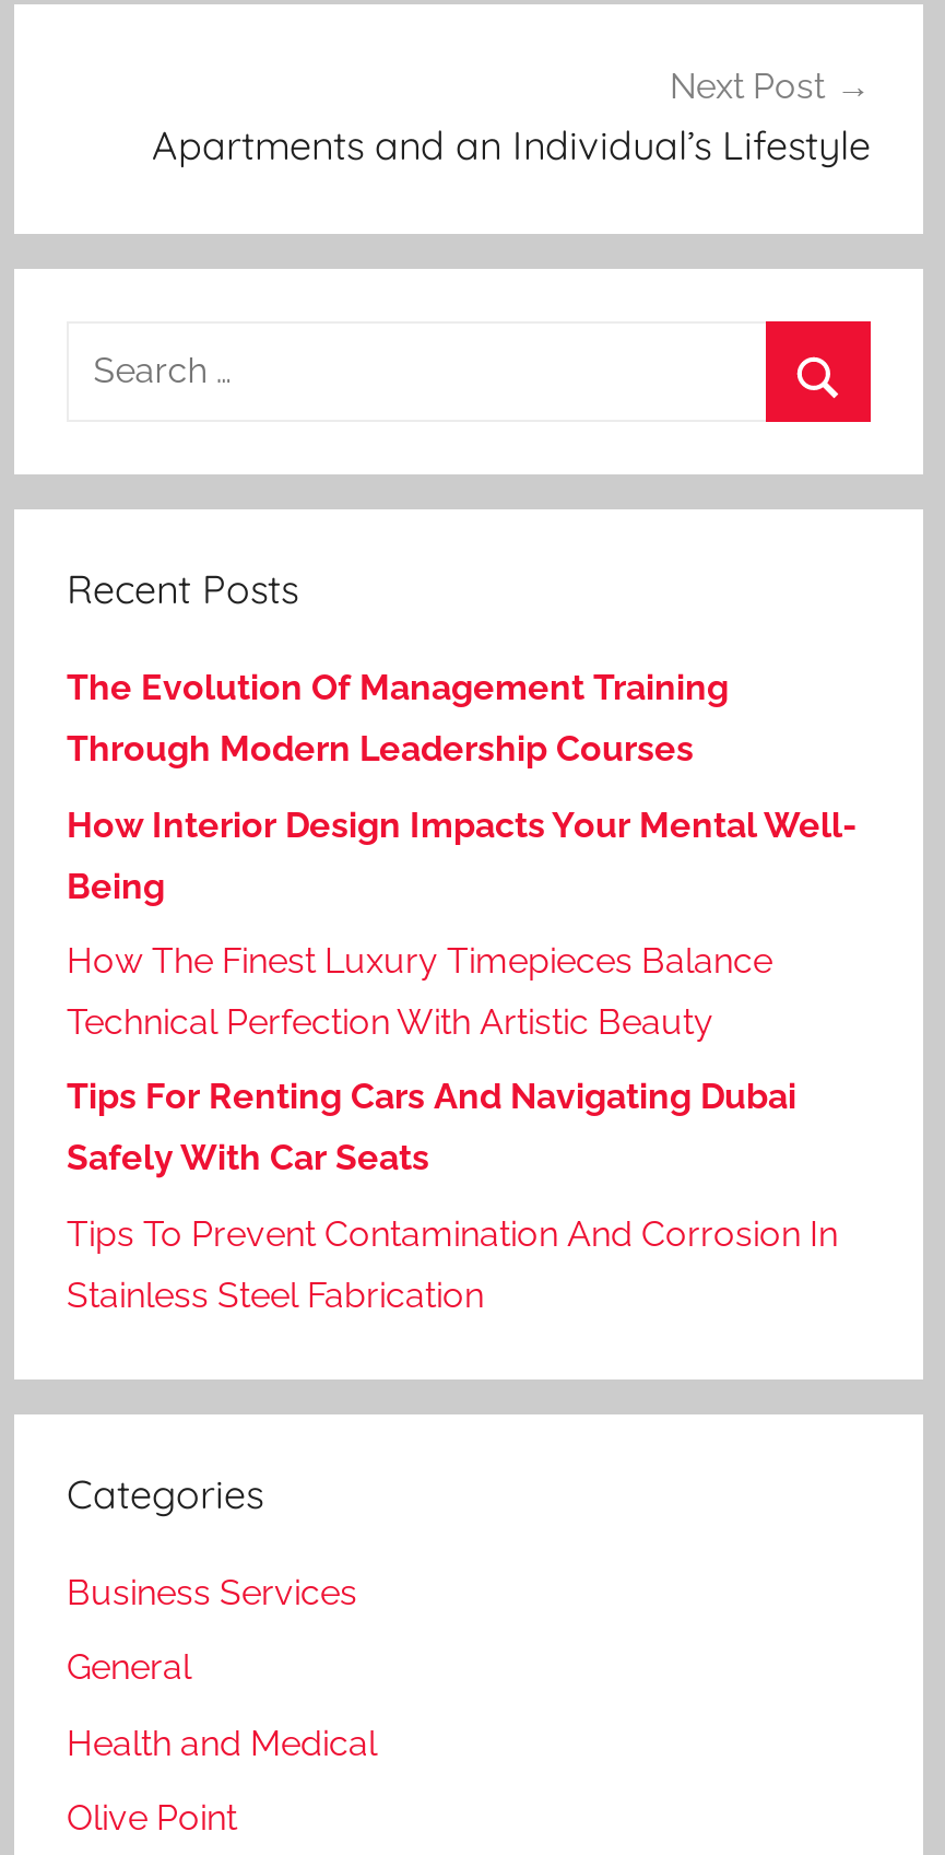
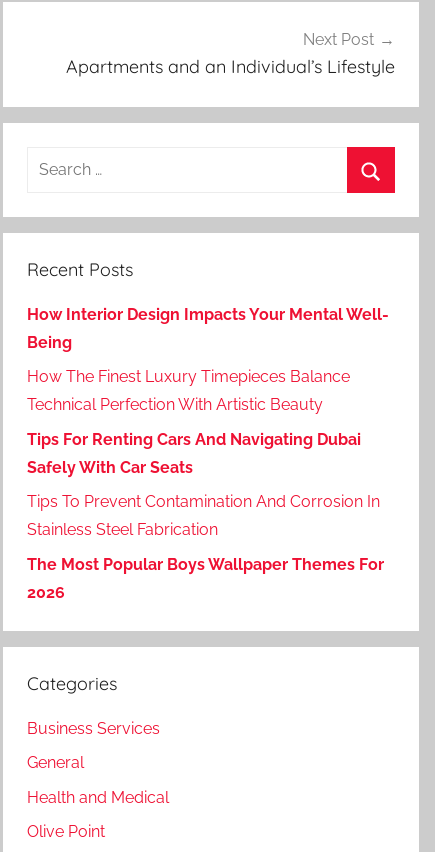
[67,667,729,770] The Evolution Of Management Training | Through Modern Leadership Courses -> none
moved [67,803,858,1315] -> [27,305,389,539]: How Interior Design Impacts Your Mental Well- | Being | How The Finest Luxury Timepieces Balance | Technical Perfection With Artistic Beauty | Tips For Renting Cars And Navigating Dubai | Safely With Car Seats | Tips To Prevent Contamination And Corrosion In | Stainless Steel Fabrication
none -> [27,555,384,602] The Most Popular Boys Wallpaper Themes For | 2026

